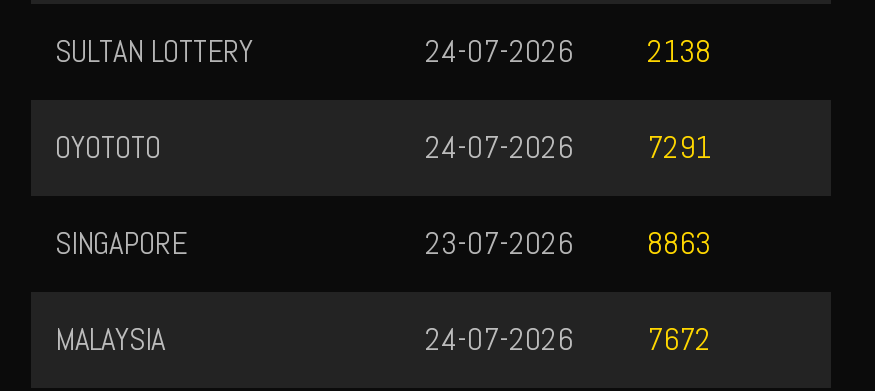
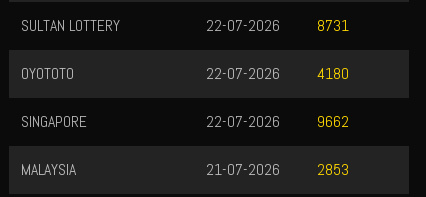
[425,32,573,72] 24-07-2026 -> [206,16,280,36] 22-07-2026
[647,33,711,73] 2138 -> [317,16,349,36] 8731
[425,128,573,168] 24-07-2026 -> [206,64,280,84] 22-07-2026
[647,129,711,169] 7291 -> [317,64,349,84] 4180
[425,224,573,264] 23-07-2026 -> [206,112,280,132] 22-07-2026
[647,225,711,265] 8863 -> [317,112,349,132] 9662
[425,320,573,360] 24-07-2026 -> [206,160,280,180] 21-07-2026
[647,321,711,361] 7672 -> [317,160,349,180] 2853

